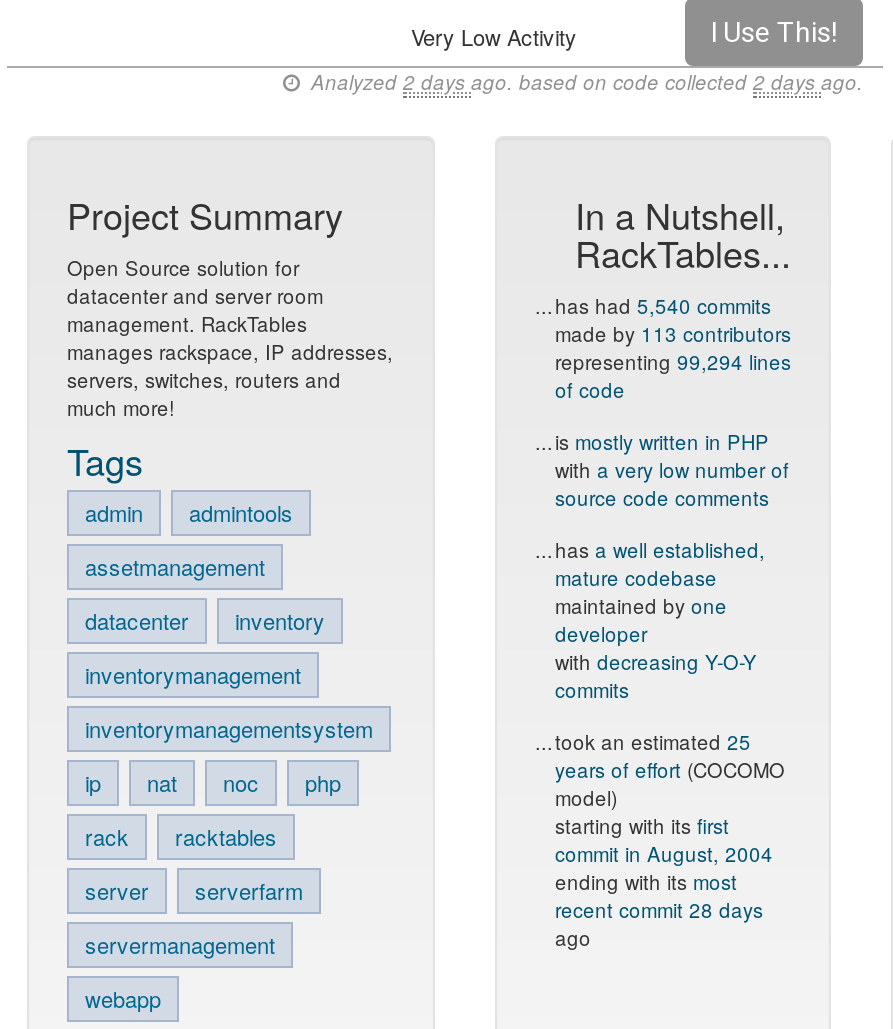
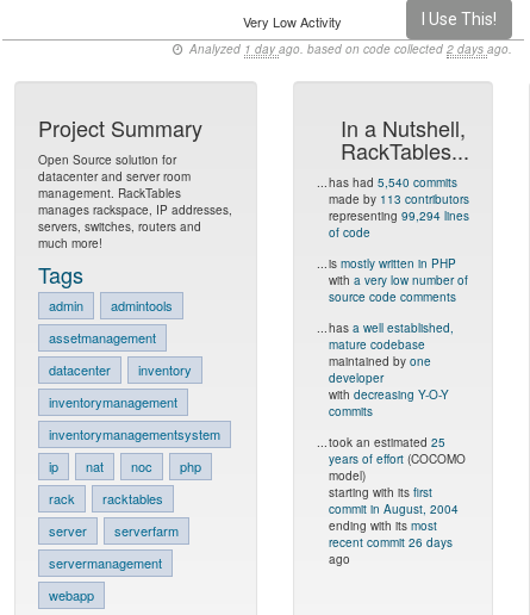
[305,68,863,96] Analyzed2 daysago. based on code collected2 daysago. -> [186,41,512,57] Analyzed1 dayago. based on code collected2 daysago.
[555,896,763,924] recent commit 28 days -> [329,534,453,551] recent commit 26 days

